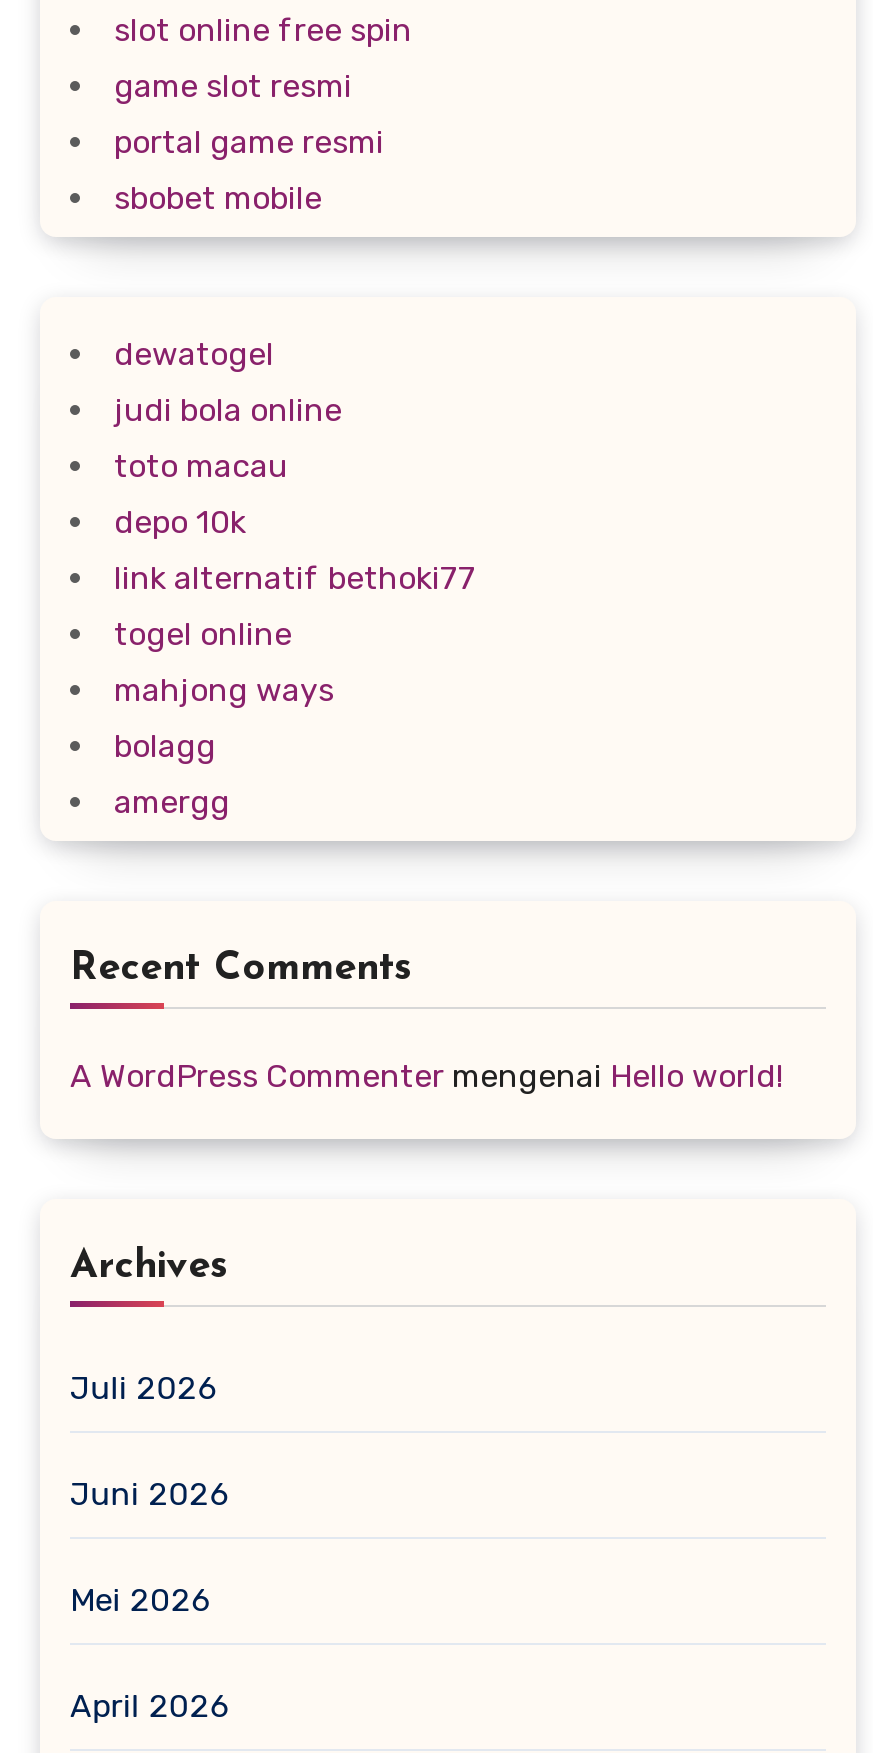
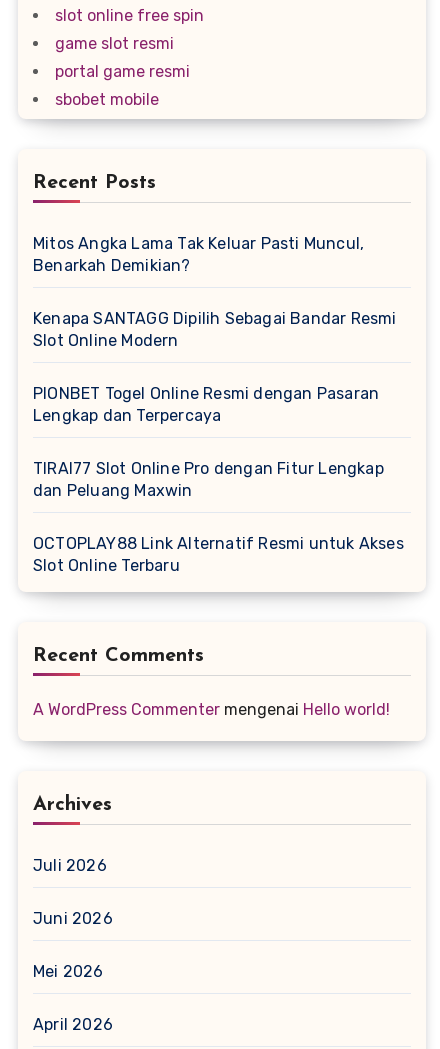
[114,334,476,820] dewatogel | judi bola online | toto macau | depo 10k | link alternatif bethoki77 | togel online | mahjong ways | bolagg | amergg -> [33,173,404,575] Recent Posts | Mitos Angka Lama Tak Keluar Pasti Muncul, | Benarkah Demikian? | Kenapa SANTAGG Dipilih Sebagai Bandar Resmi | Slot Online Modern | PIONBET Togel Online Resmi dengan Pasaran | Lengkap dan Terpercaya | TIRAI77 Slot Online Pro dengan Fitur Lengkap | dan Peluang Maxwin | OCTOPLAY88 Link Alternatif Resmi untuk Akses | Slot Online Terbaru

